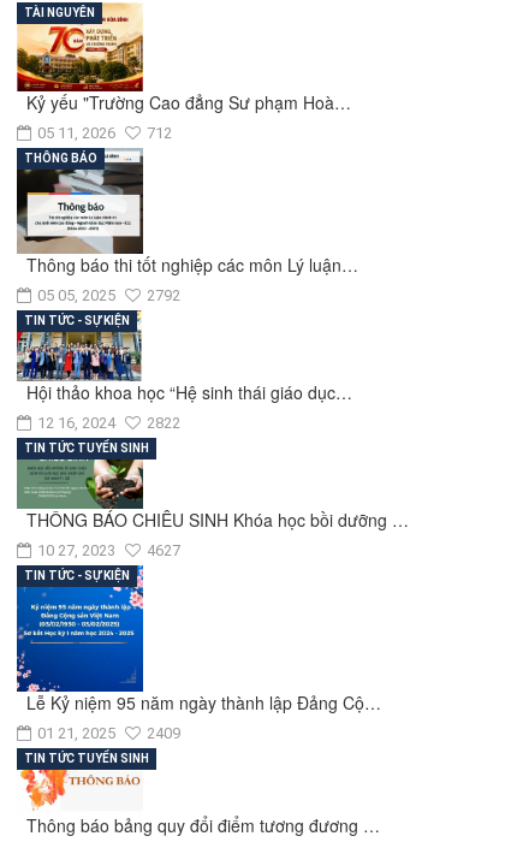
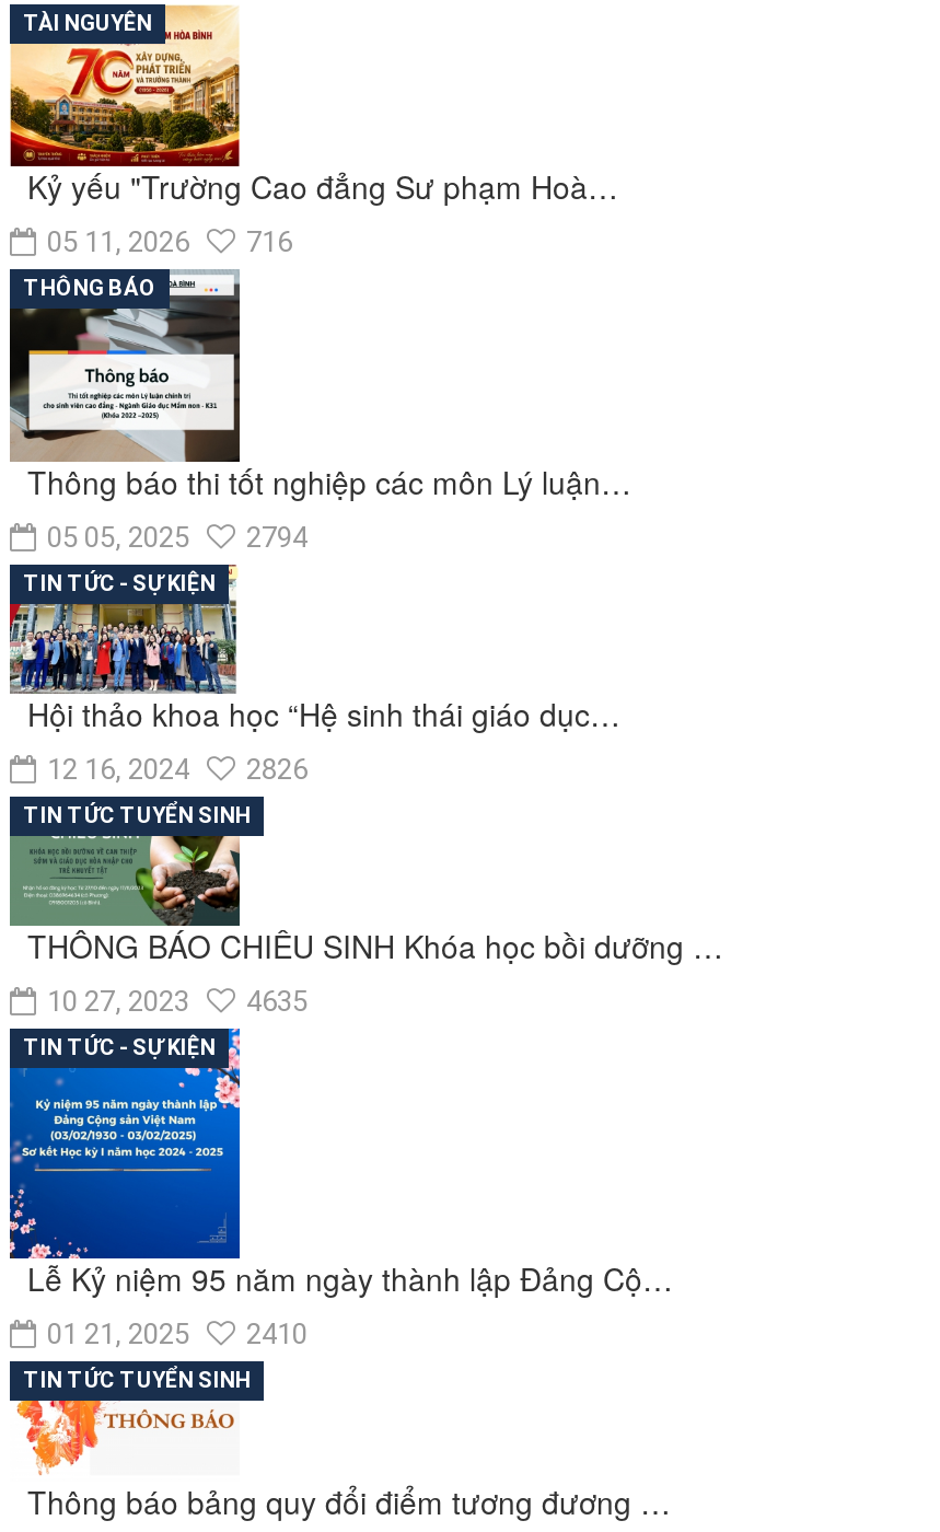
[37,124,172,142] 05 11, 2026 712 -> [47,225,292,258] 05 11, 2026 716
[37,286,180,304] 05 05, 2025 2792 -> [47,520,307,553] 05 05, 2025 2794
[37,414,180,432] 12 16, 2024 2822 -> [47,752,307,785] 12 16, 2024 2826
[37,541,180,559] 10 27, 2023 4627 -> [47,985,307,1018] 10 27, 2023 4635
[37,724,180,742] 01 21, 2025 2409 -> [47,1318,307,1350] 01 21, 2025 2410

